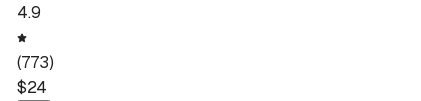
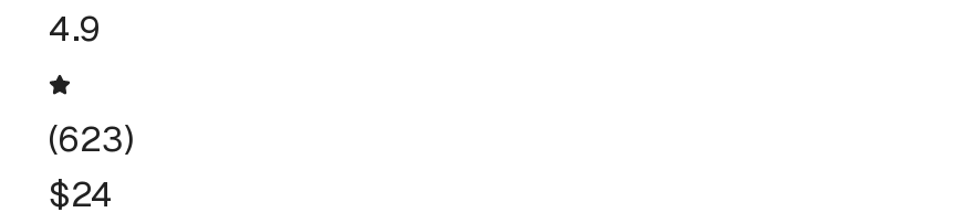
[17,52,54,73] (773) -> [49,115,135,162] (623)

